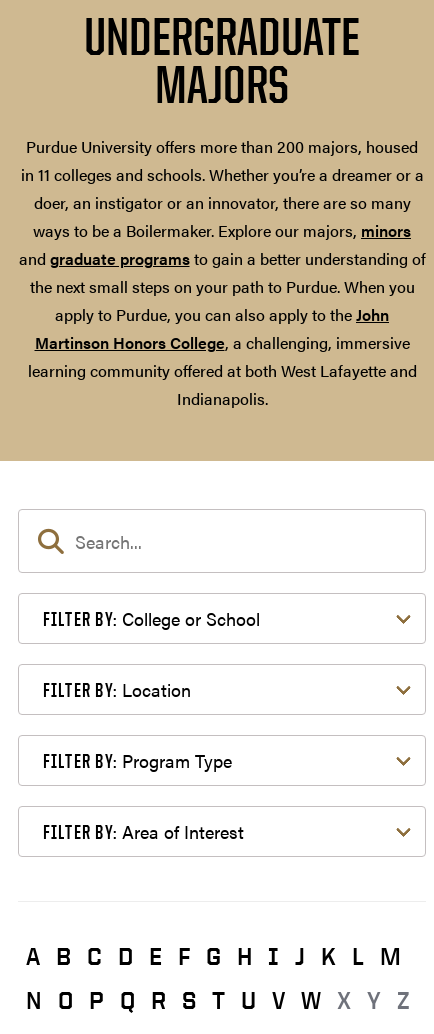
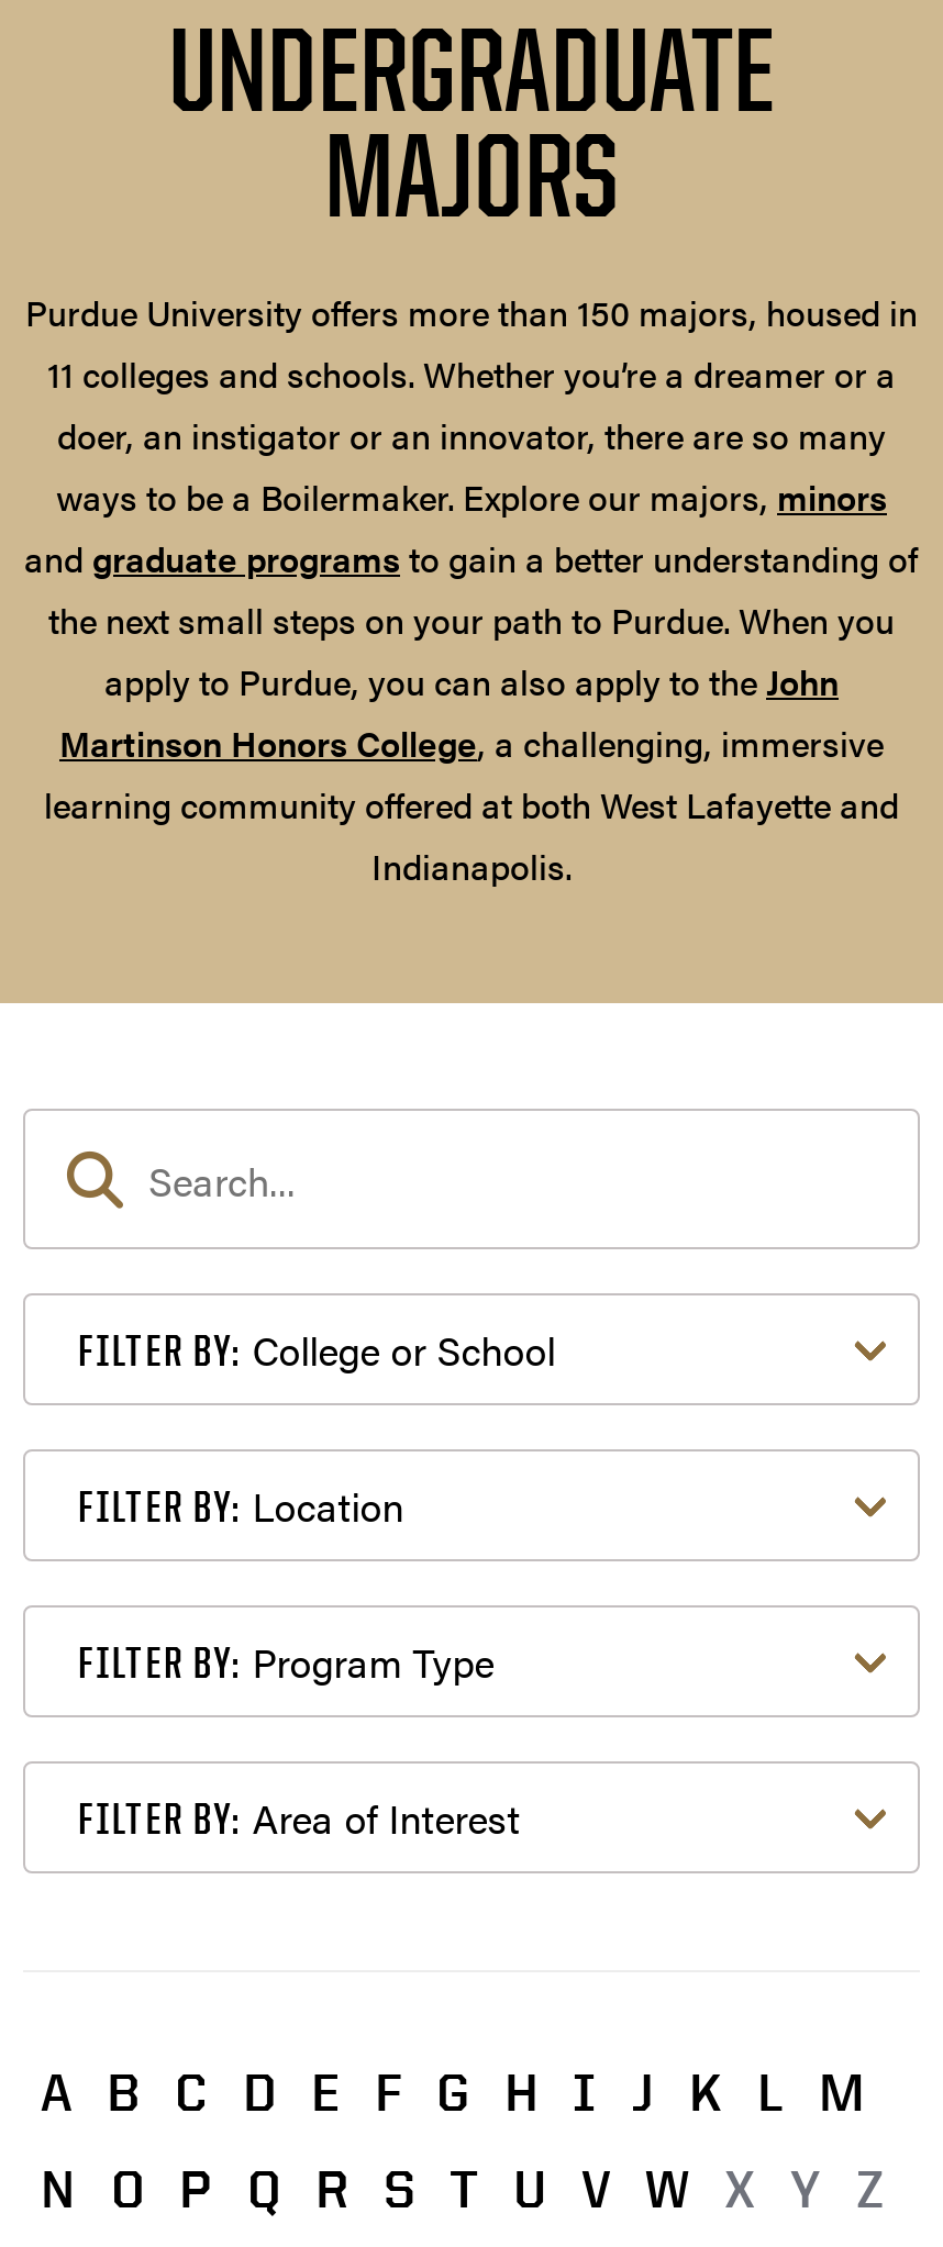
[20,135,423,186] Purdue University offers more than 200 majors, housed | in 11 colleges and schools. Whether you’re a dreamer or a -> [25,287,918,399] Purdue University offers more than 150 majors, housed in | 11 colleges and schools. Whether you’re a dreamer or a

